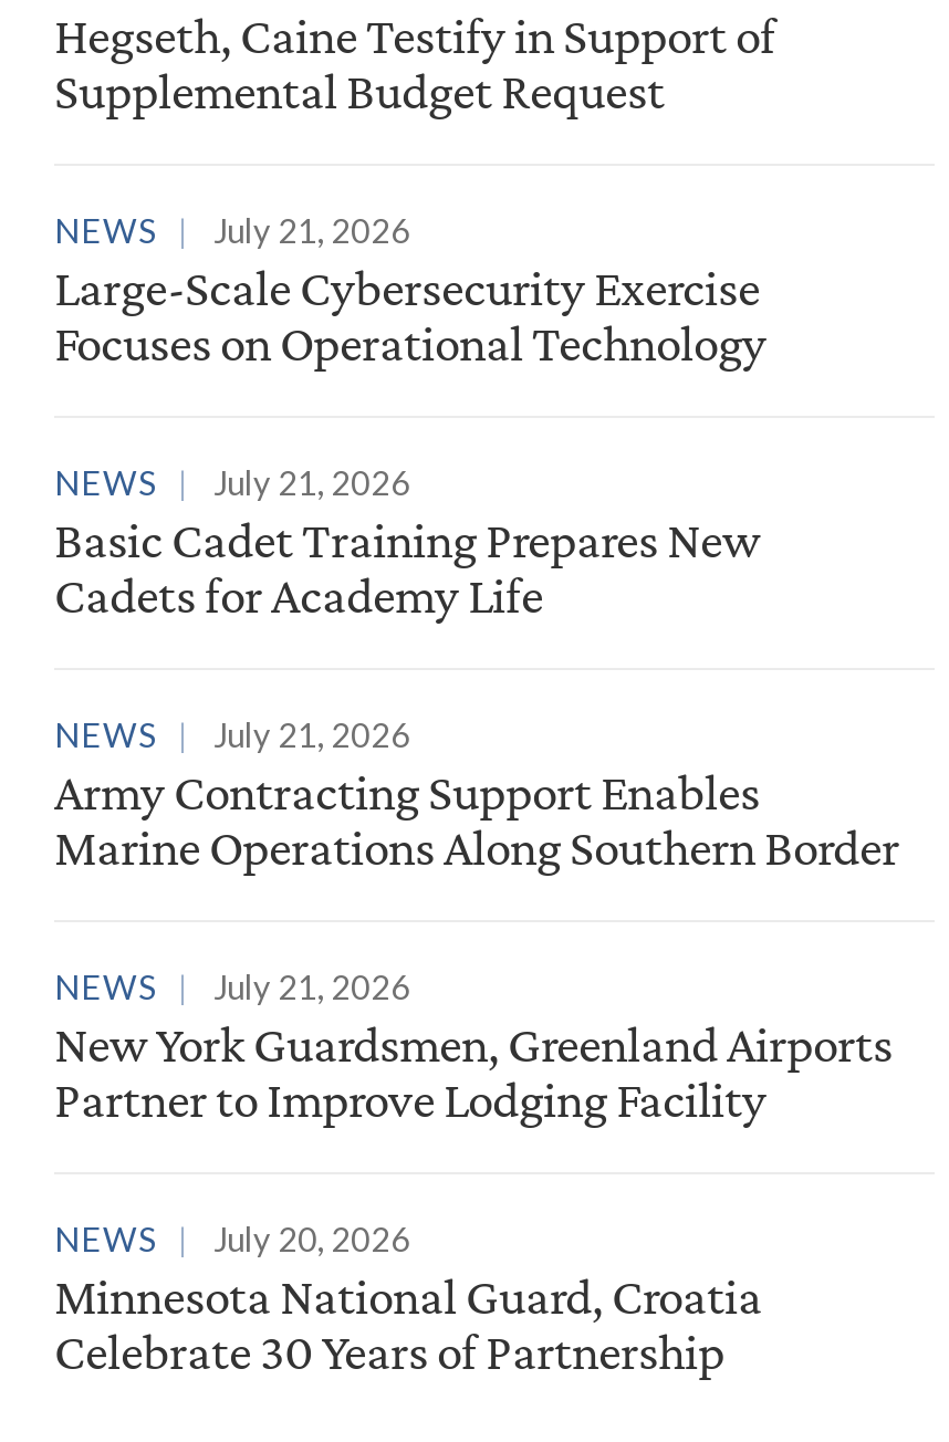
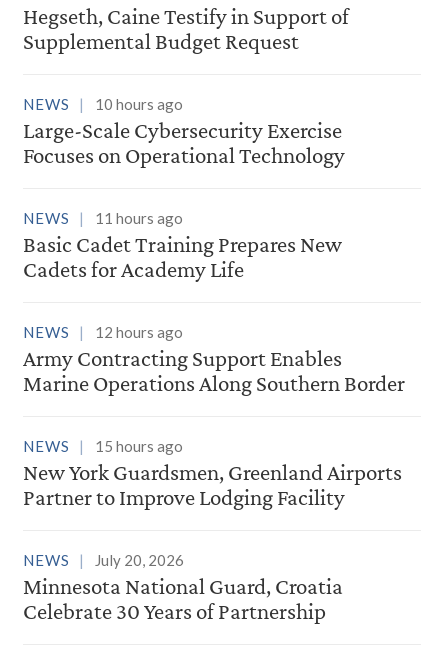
[54,211,410,250] NEWS July 21, 2026 -> [23,95,183,113] NEWS 10 hours ago
[54,463,410,502] NEWS July 21, 2026 -> [23,209,183,227] NEWS 11 hours ago
[54,715,410,755] NEWS July 21, 2026 -> [23,323,183,341] NEWS 12 hours ago
[54,967,410,1007] NEWS July 21, 2026 -> [23,437,183,455] NEWS 15 hours ago

